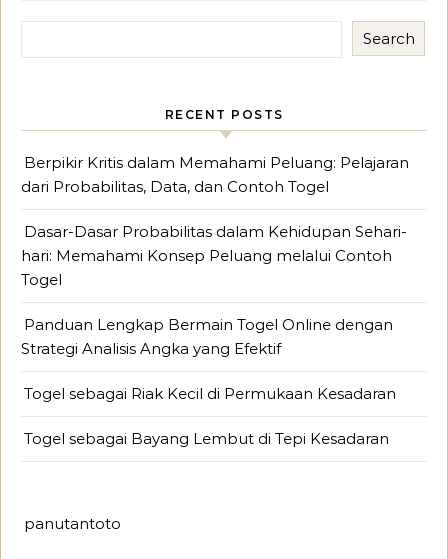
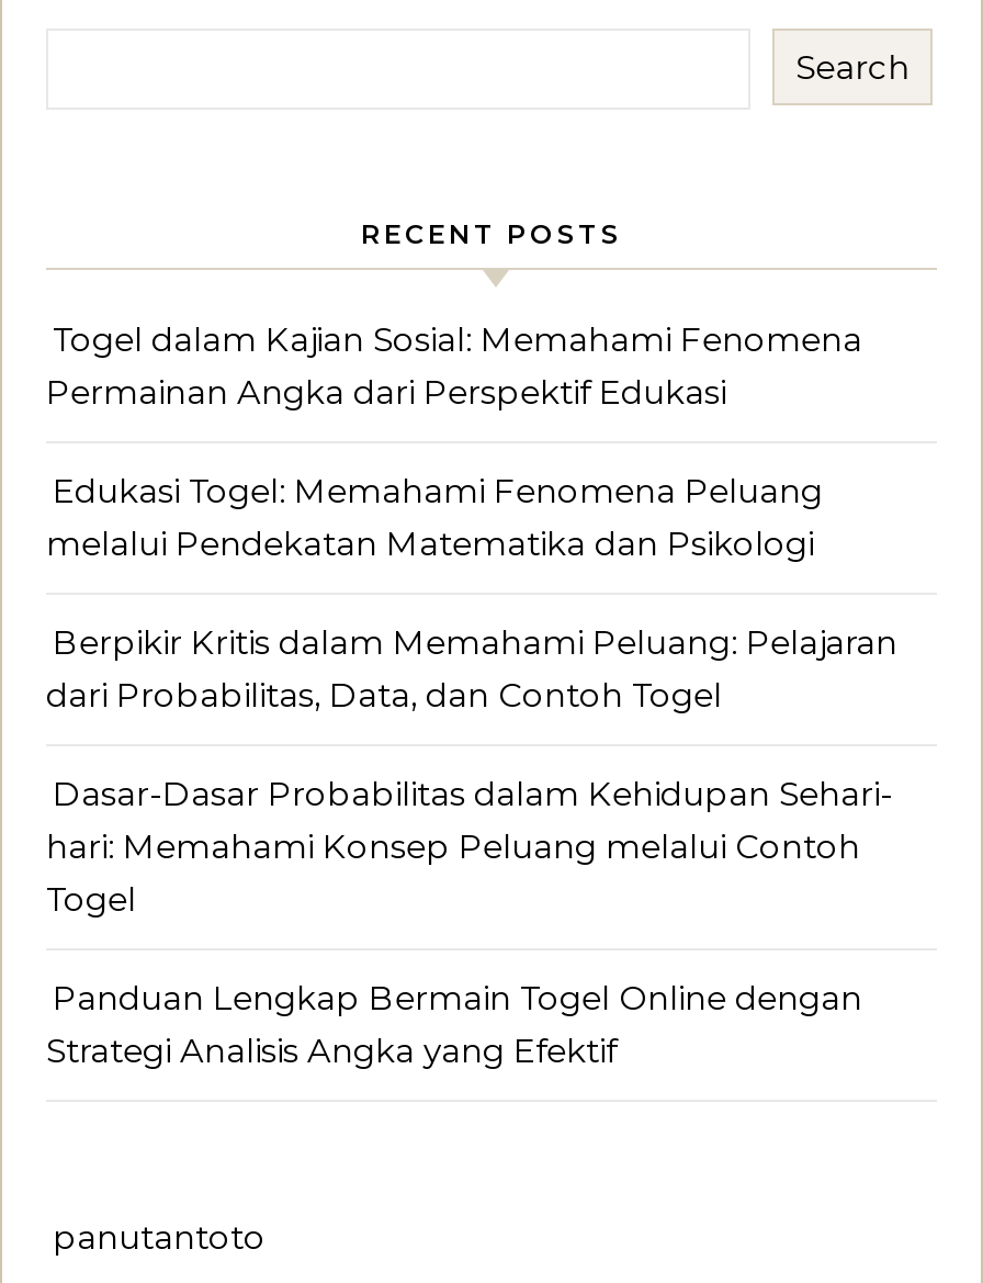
none -> [46,319,862,565] Togel dalam Kajian Sosial: Memahami Fenomena | Permainan Angka dari Perspektif Edukasi | Edukasi Togel: Memahami Fenomena Peluang | melalui Pendekatan Matematika dan Psikologi
moved [21,152,409,357] -> [46,622,897,1072]: Berpikir Kritis dalam Memahami Peluang: Pelajaran | dari Probabilitas, Data, dan Contoh Togel | Dasar-Dasar Probabilitas dalam Kehidupan Sehari- | hari: Memahami Konsep Peluang melalui Contoh | Togel | Panduan Lengkap Bermain Togel Online dengan | Strategi Analisis Angka yang Efektif
[24,383,396,447] Togel sebagai Riak Kecil di Permukaan Kesadaran | Togel sebagai Bayang Lembut di Tepi Kesadaran -> none

